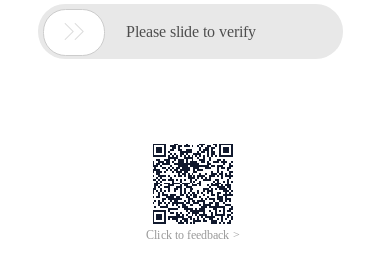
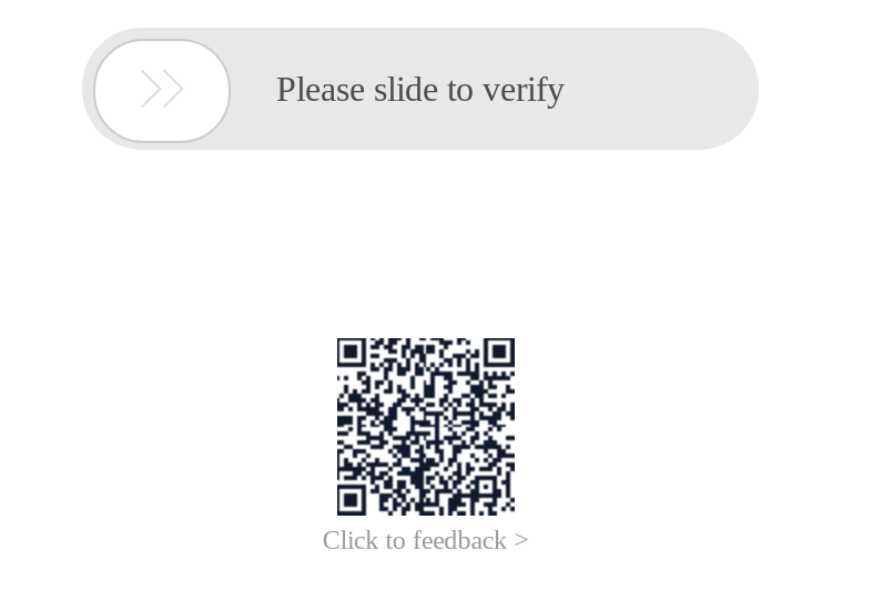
[152,143,234,225] [image] -> [337,336,517,518] [image]

